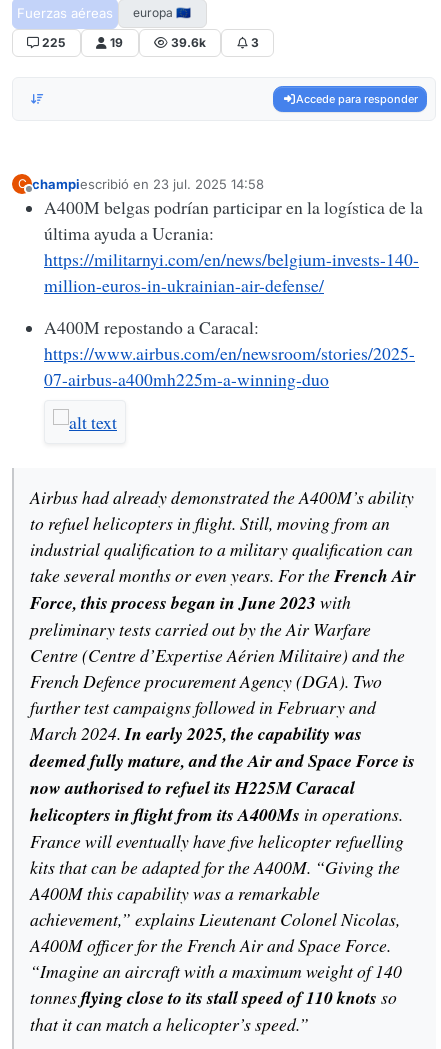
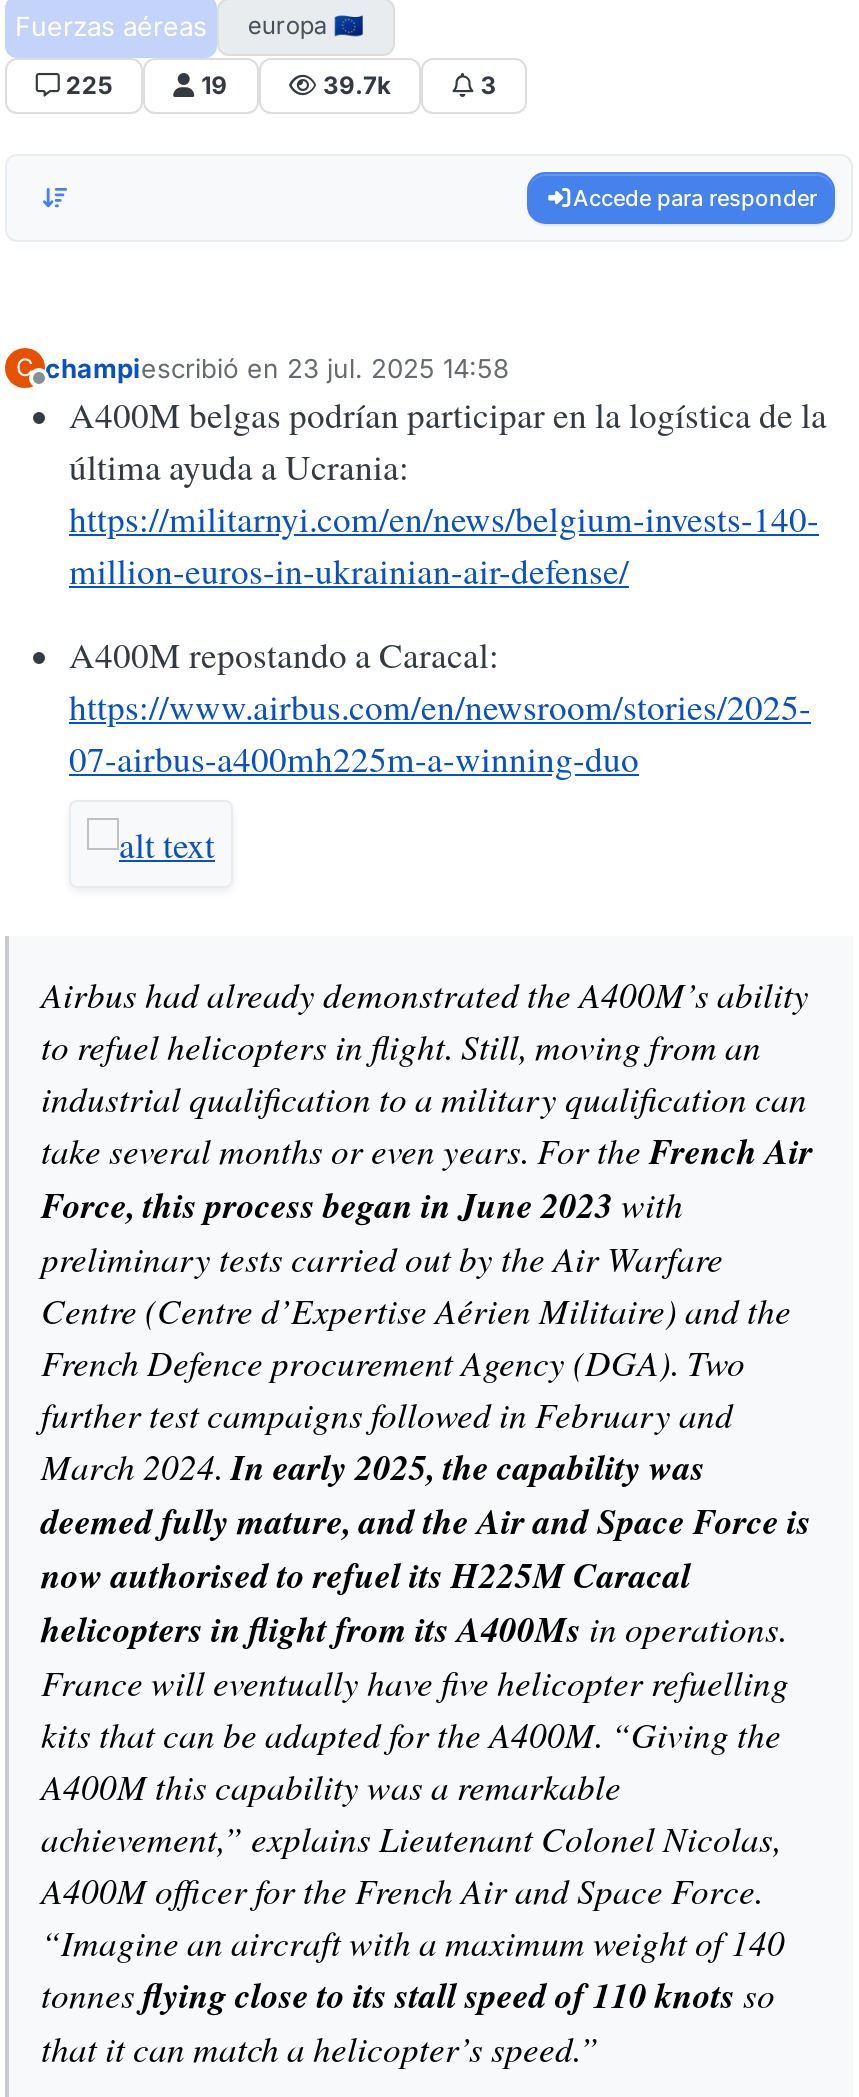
[171,35,206,50] 39.6k -> [323,70,391,100] 39.7k

